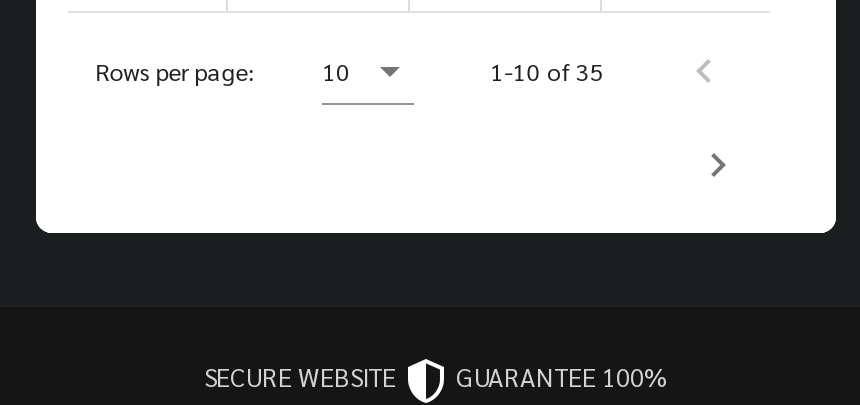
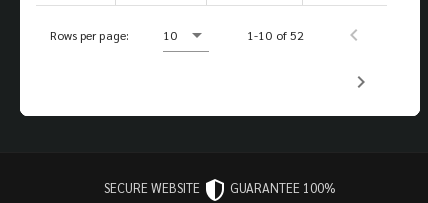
[490,55,604,87] 1-10 of 35 -> [247,27,304,43] 1-10 of 52

